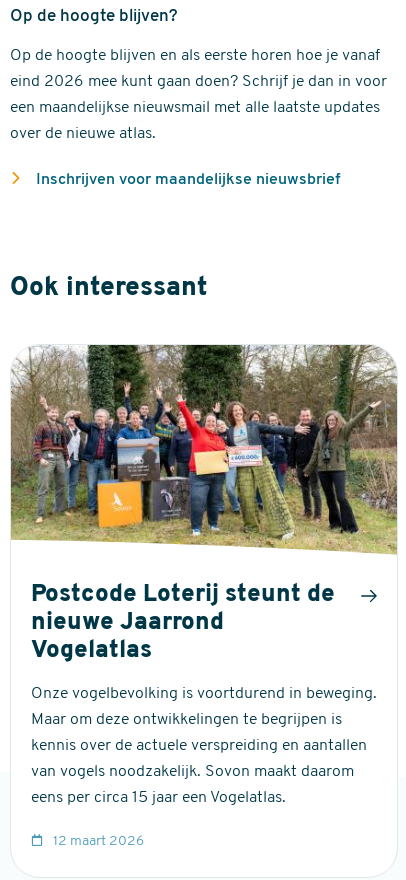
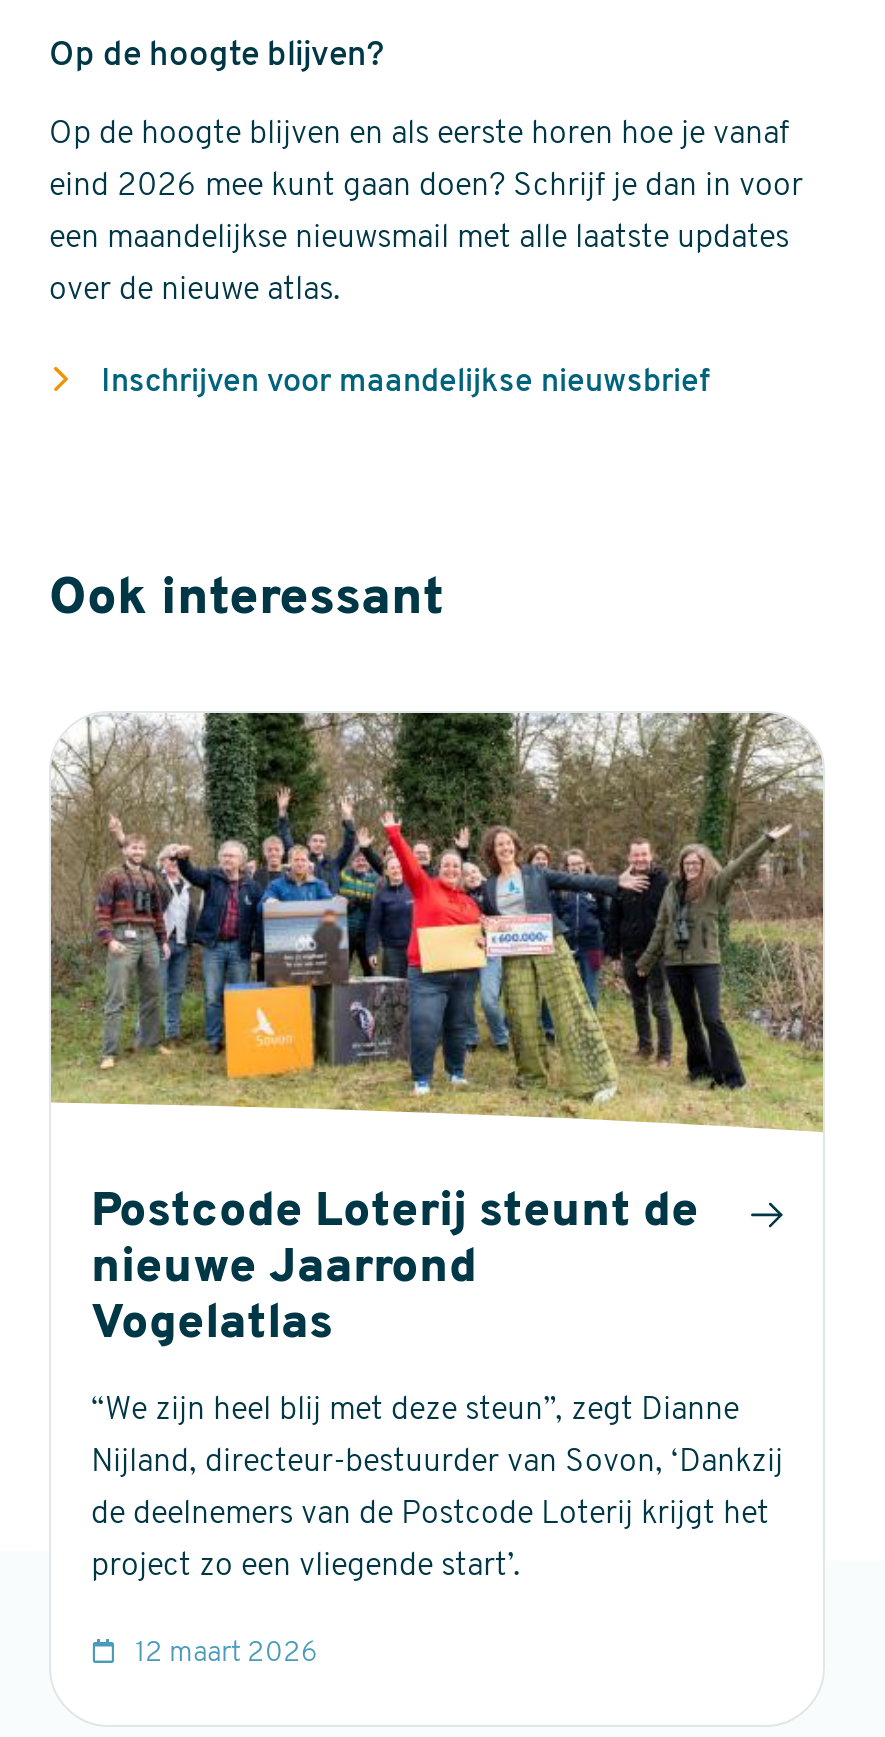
[31,686,377,806] Onze vogelbevolking is voortdurend in beweging. | Maar om deze ontwikkelingen te begrijpen is | kennis over de actuele verspreiding en aantallen | van vogels noodzakelijk. Sovon maakt daarom | eens per circa 15 jaar een Vogelatlas. -> [91,1395,783,1583] “We zijn heel blij met deze steun”, zegt Dianne | Nijland, directeur-bestuurder van Sovon, ‘Dankzij | de deelnemers van de Postcode Loterij krijgt het | project zo een vliegende start’.

